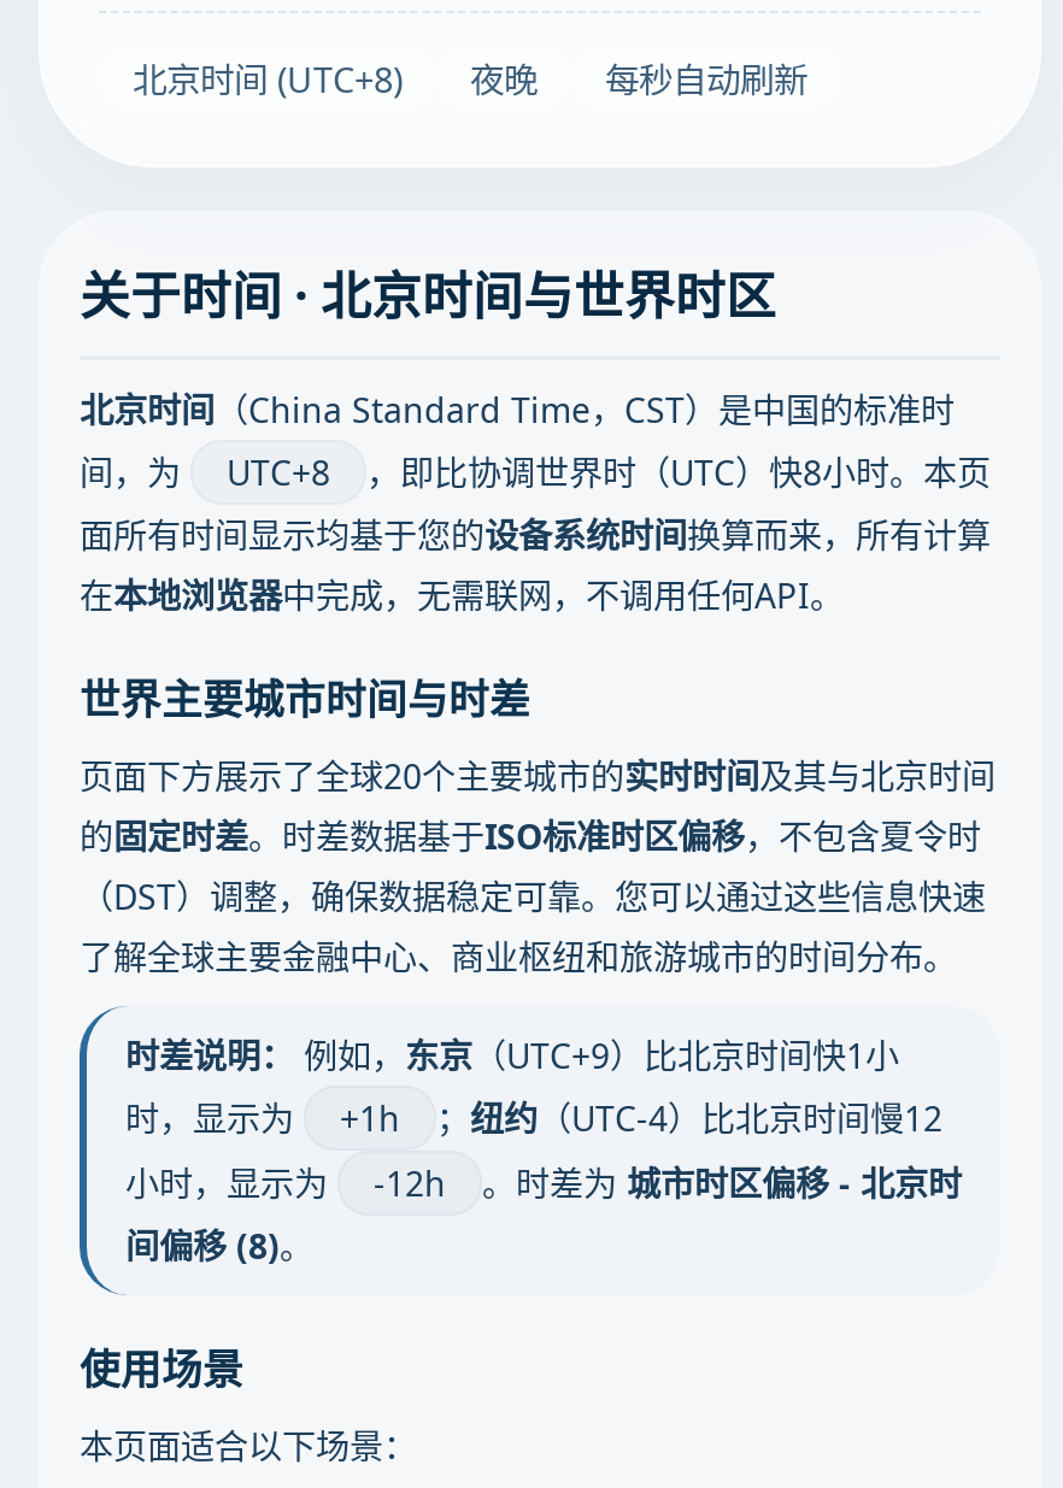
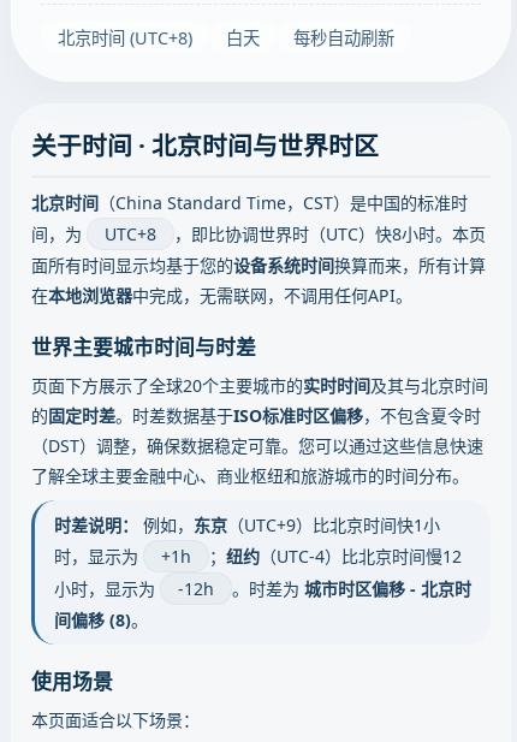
[470,57,538,102] 夜晚 -> [226,26,260,49] 白天

